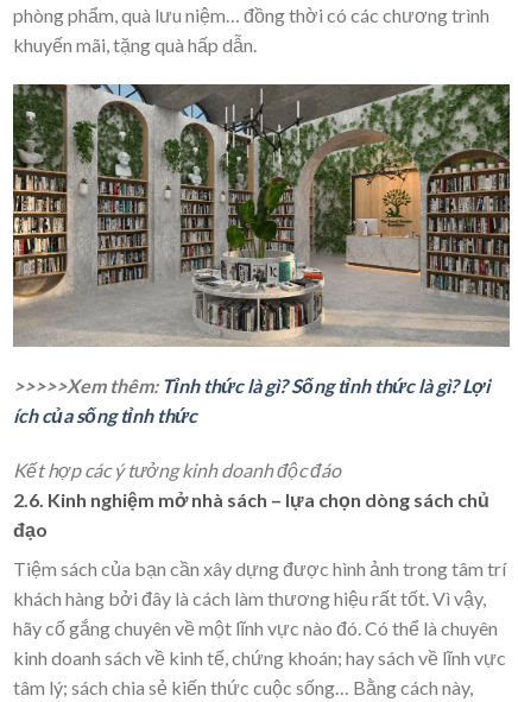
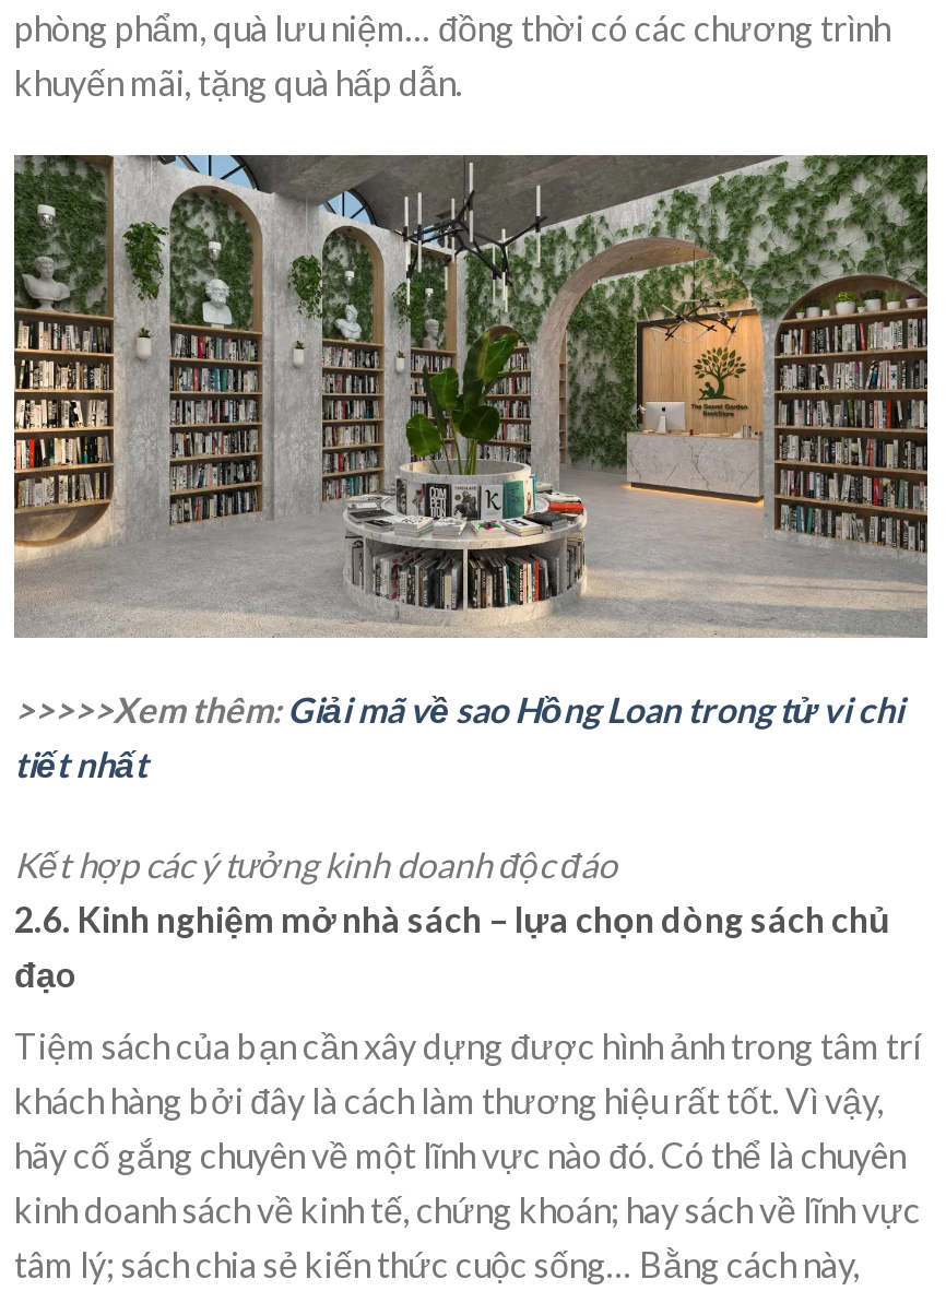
[13,375,489,427] >>>>>Xem thêm: Tỉnh thức là gì? Sống tỉnh thức là gì? Lợi | ích của sống tỉnh thức -> [14,689,903,785] >>>>>Xem thêm: Giải mã về sao Hồng Loan trong tử vi chi | tiết nhất

